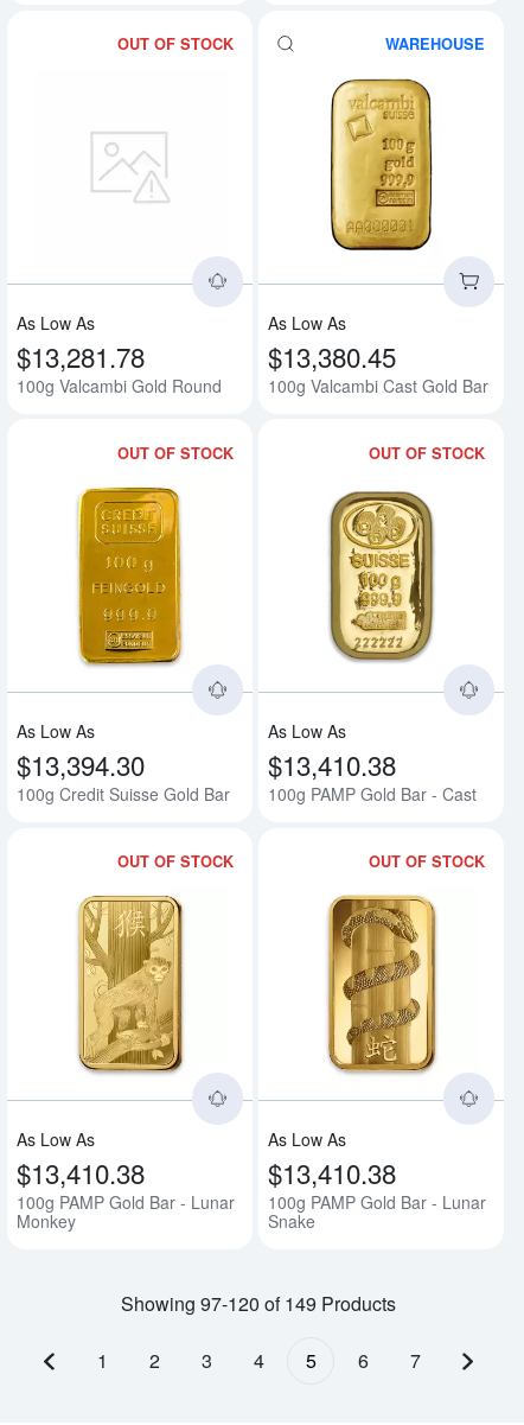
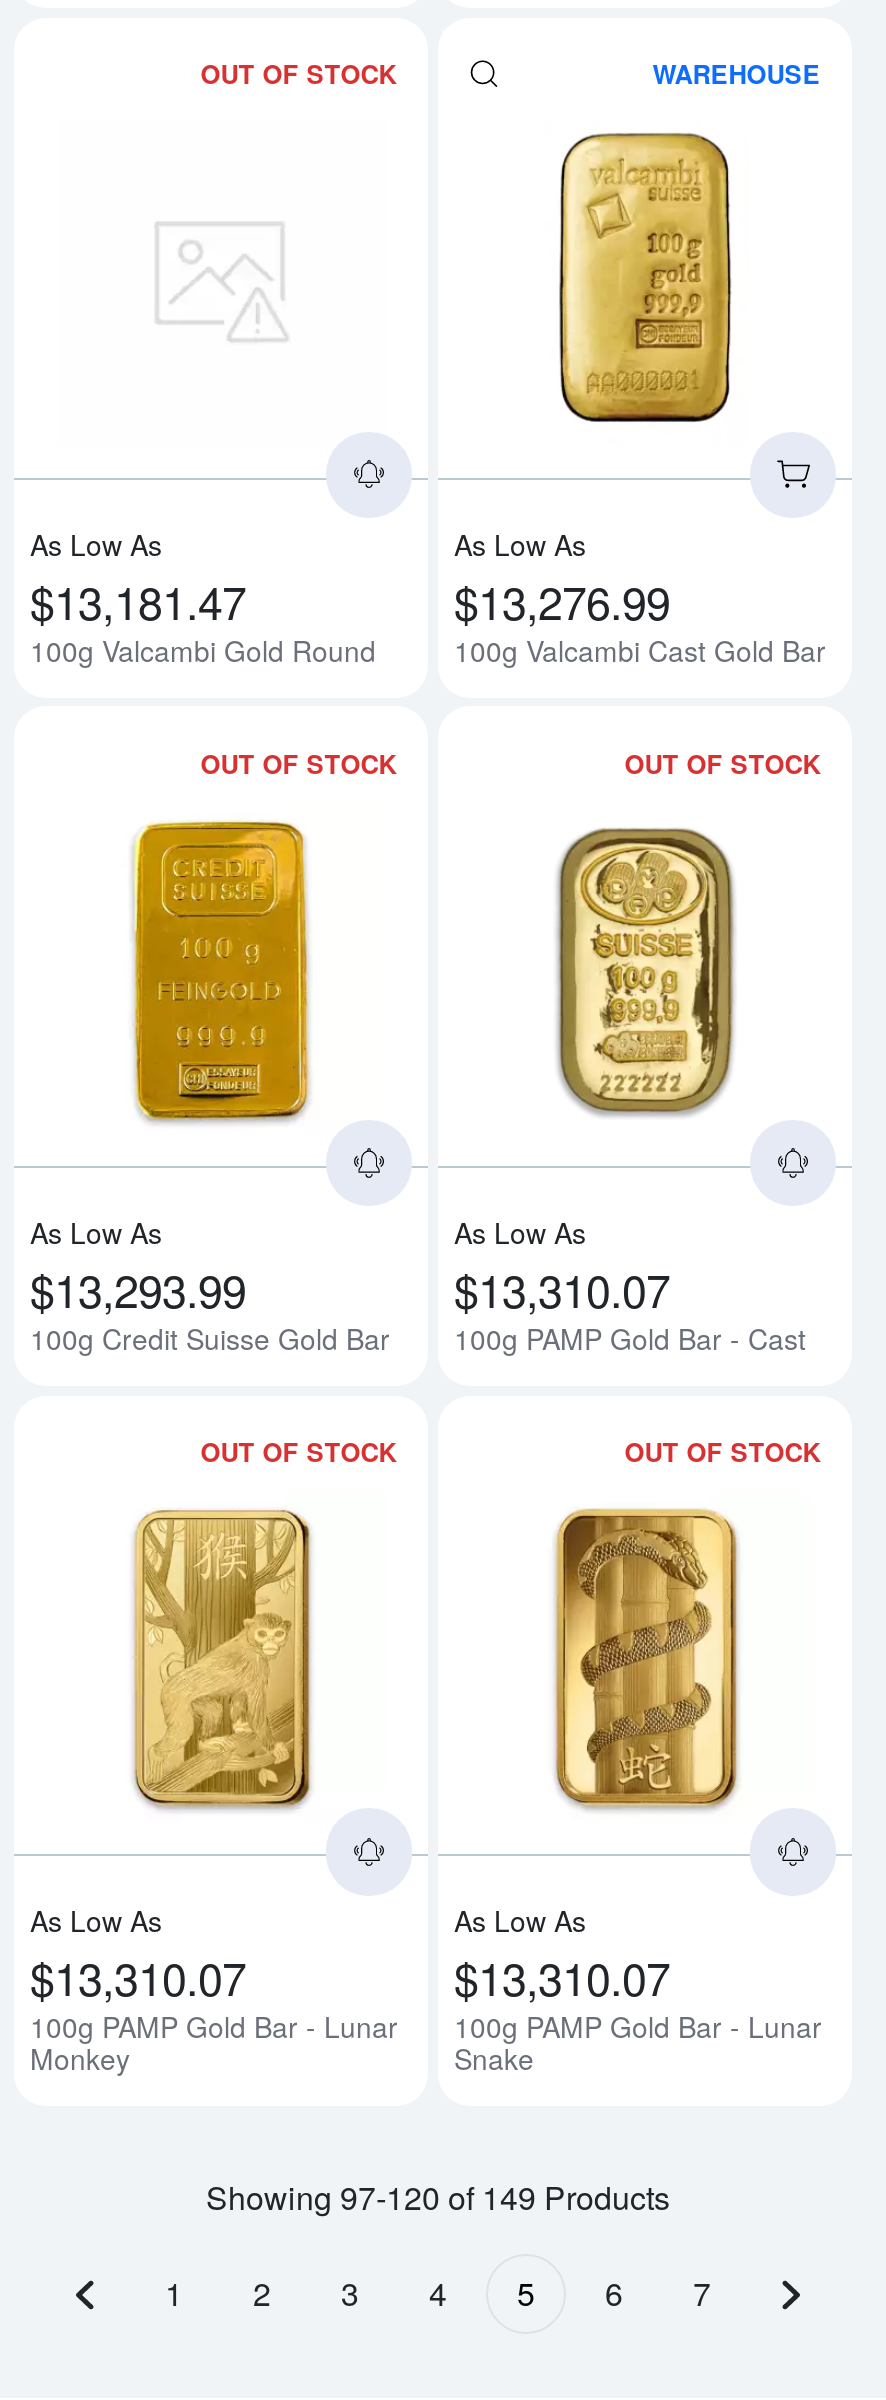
[17,336,145,374] $13,281.78 -> [30,567,246,631] $13,181.47
[268,336,396,374] $13,380.45 -> [454,567,670,631] $13,276.99
[17,745,145,783] $13,394.30 -> [30,1256,246,1320] $13,293.99
[268,745,396,783] $13,410.38 -> [454,1256,670,1320] $13,310.07
[17,1154,145,1192] $13,410.38 -> [30,1945,246,2009] $13,310.07
[268,1154,396,1192] $13,410.38 -> [454,1945,670,2009] $13,310.07

